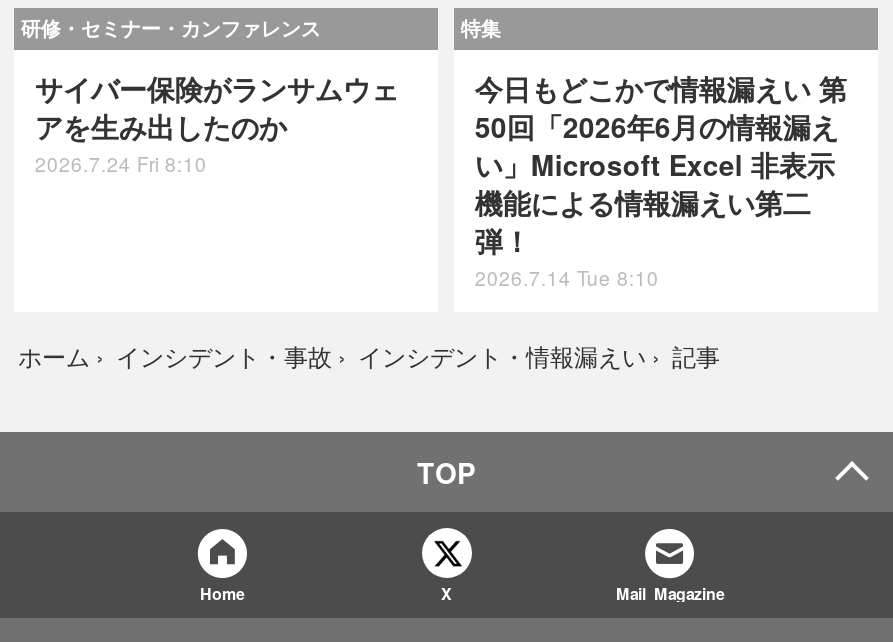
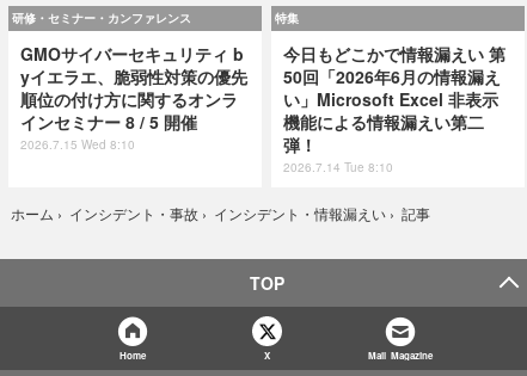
[35,67,399,177] サイバー保険がランサムウェ | アを生み出したのか | 2026.7.24 Fri 8:10 -> [21,41,248,152] GMOサイバーセキュリティ b | yイエラエ、脆弱性対策の優先 | 順位の付け方に関するオンラ | インセミナー 8 / 5 開催 | 2026.7.15 Wed 8:10

